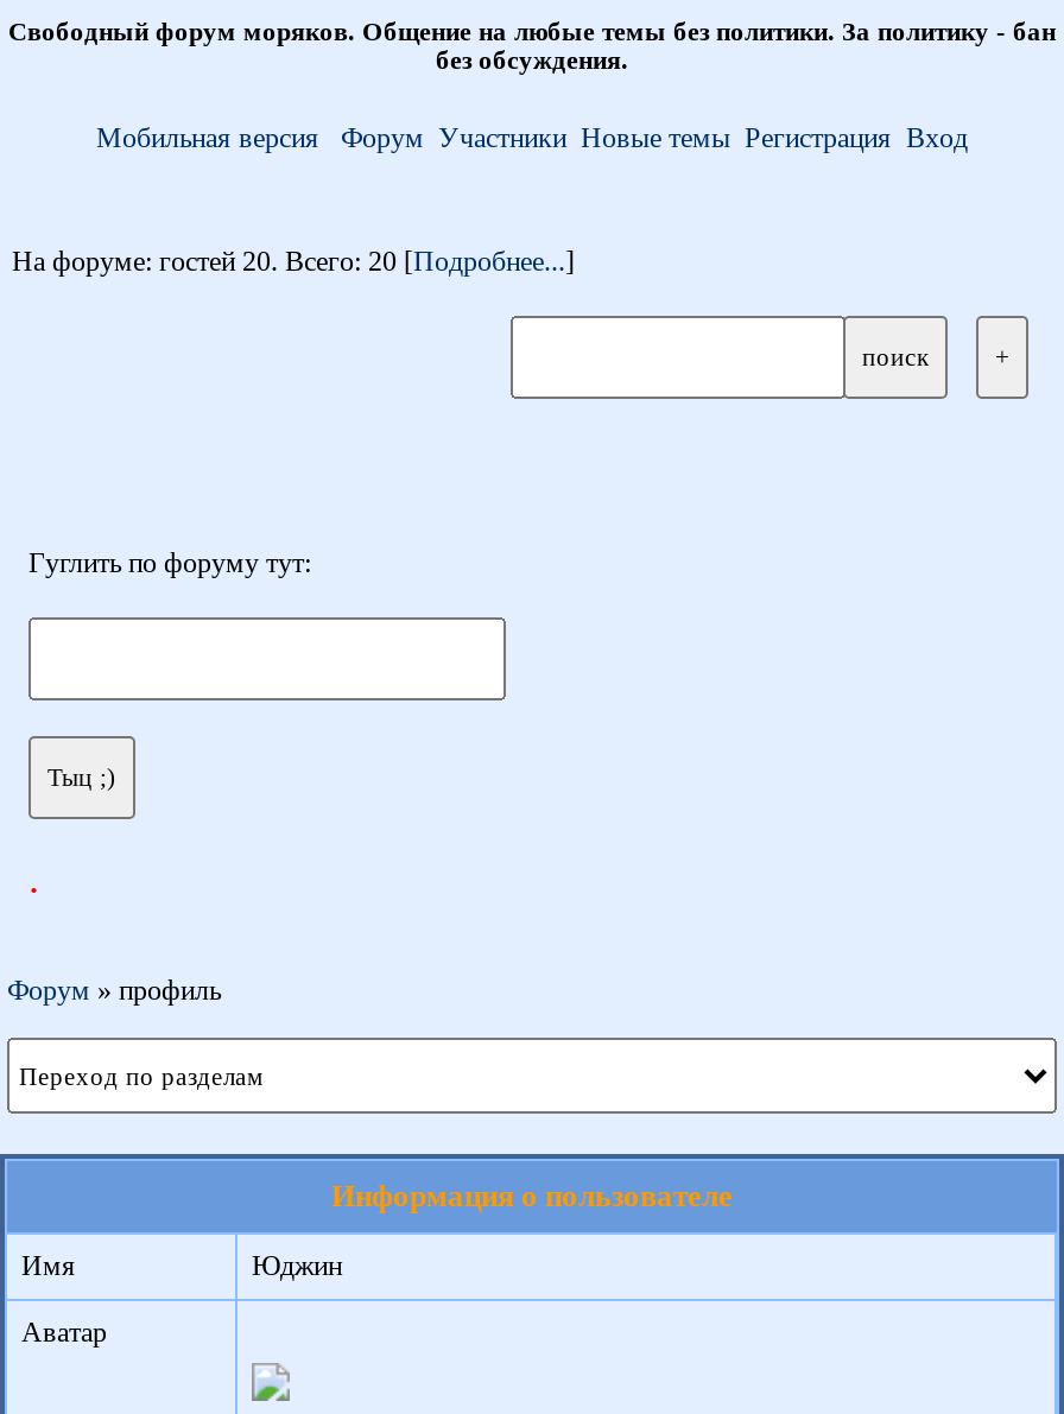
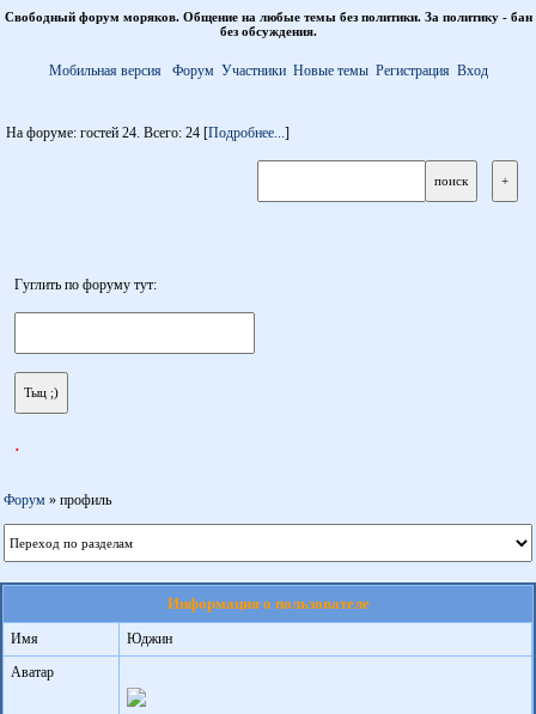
[12,245,575,278] На форуме: гостей 20. Всего: 20 [Подробнее...] -> [6,124,290,141] На форуме: гостей 24. Всего: 24 [Подробнее...]

